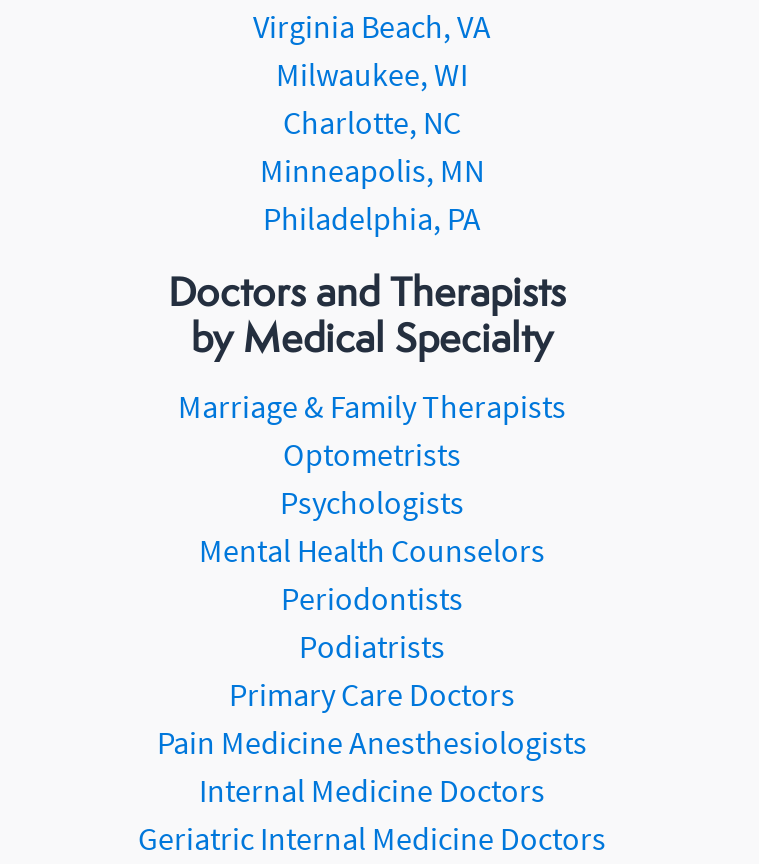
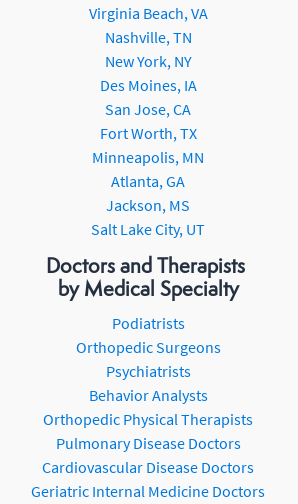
[276,54,468,142] Milwaukee, WI | Charlotte, NC -> [99,27,196,143] Nashville, TN | New York, NY | Des Moines, IA | San Jose, CA | Fort Worth, TX
[263,198,481,238] Philadelphia, PA -> [91,171,205,239] Atlanta, GA | Jackson, MS | Salt Lake City, UT
moved [168,278,576,362] -> [46,259,250,301]: Doctors and Therapists | by Medical Specialty
[178,386,566,618] Marriage & Family Therapists | Optometrists | Psychologists | Mental Health Counselors | Periodontists -> none
[157,674,587,810] Primary Care Doctors | Pain Medicine Anesthesiologists | Internal Medicine Doctors -> [42,337,254,477] Orthopedic Surgeons | Psychiatrists | Behavior Analysts | Orthopedic Physical Therapists | Pulmonary Disease Doctors | Cardiovascular Disease Doctors

